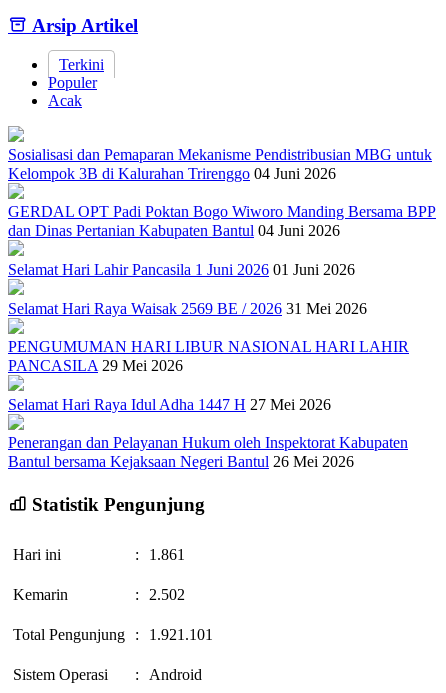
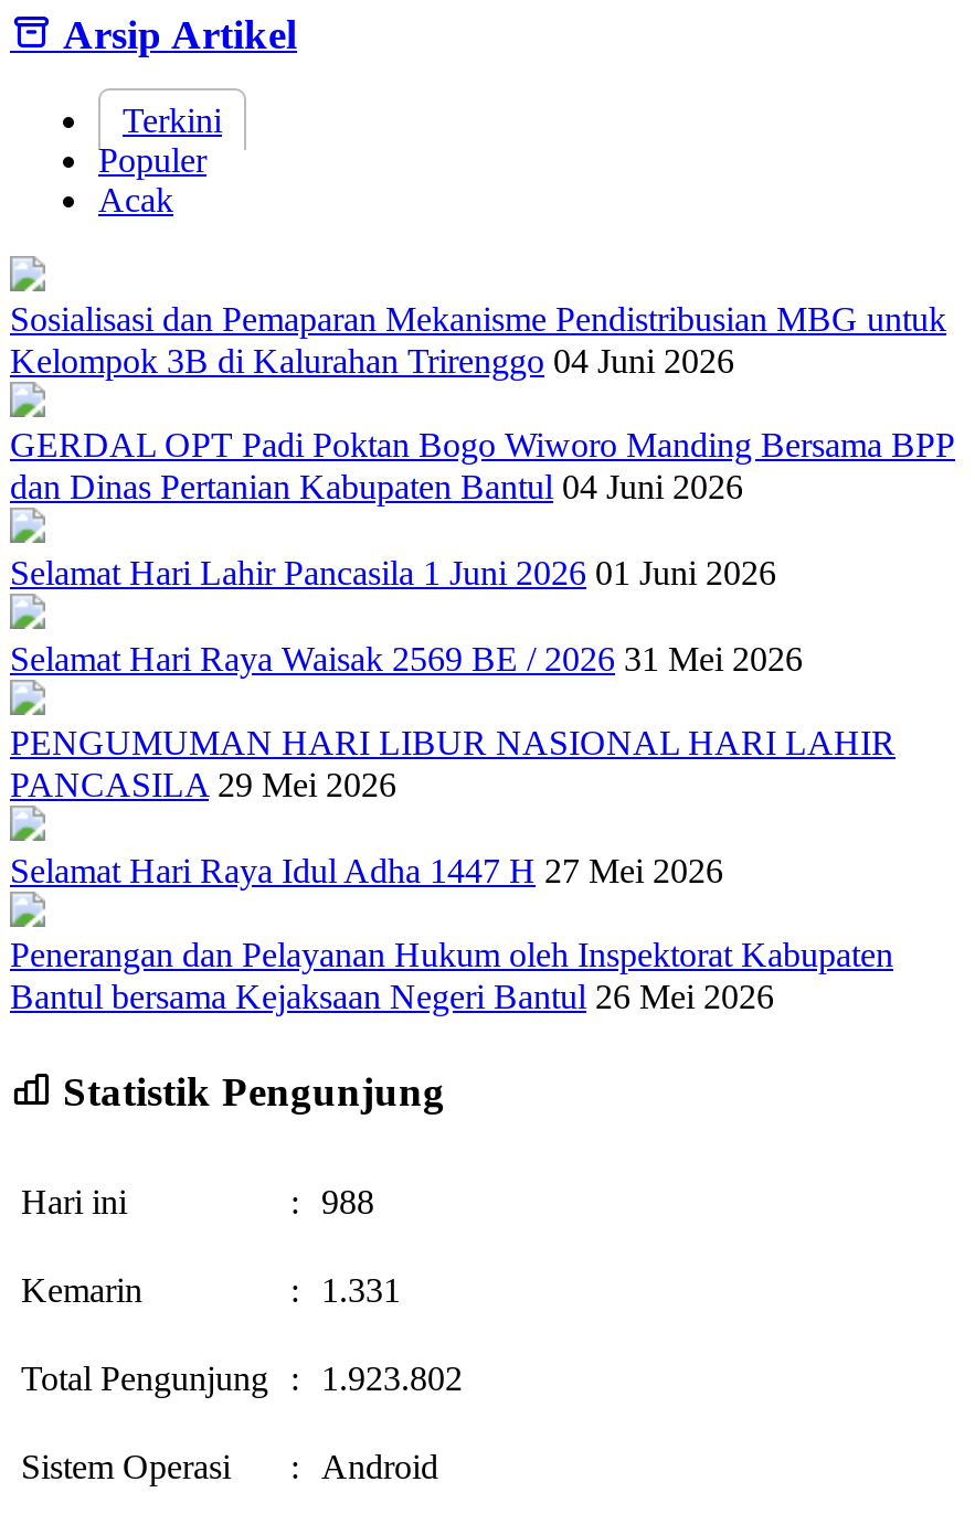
[135,546,185,563] : 1.861 -> [290,1183,374,1220] : 988
[135,586,185,603] : 2.502 -> [290,1271,401,1309] : 1.331
[13,626,213,643] Total Pengunjung : 1.921.101 -> [21,1360,463,1397] Total Pengunjung : 1.923.802

